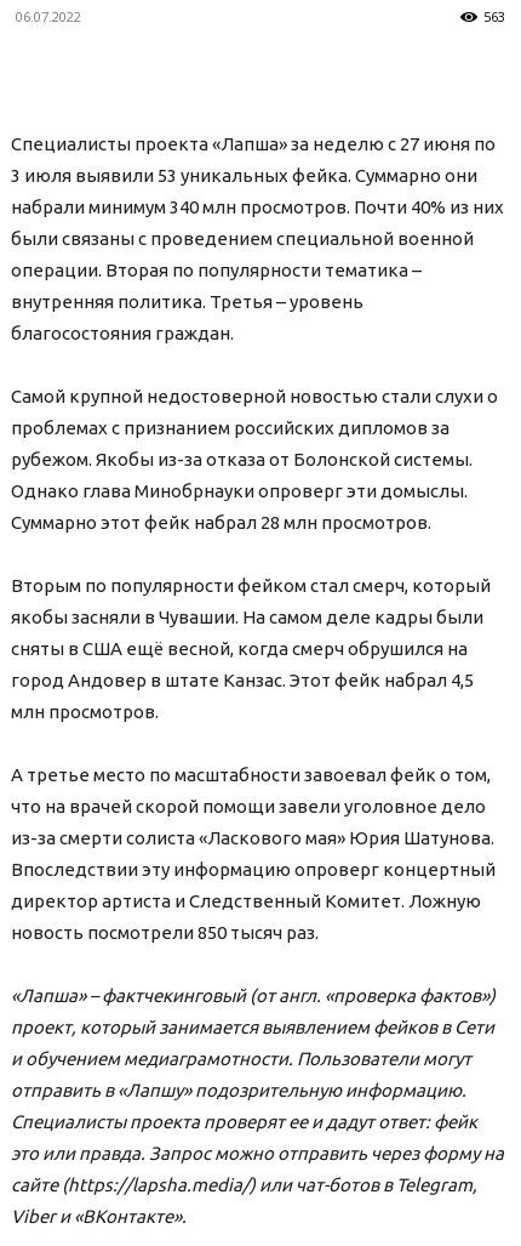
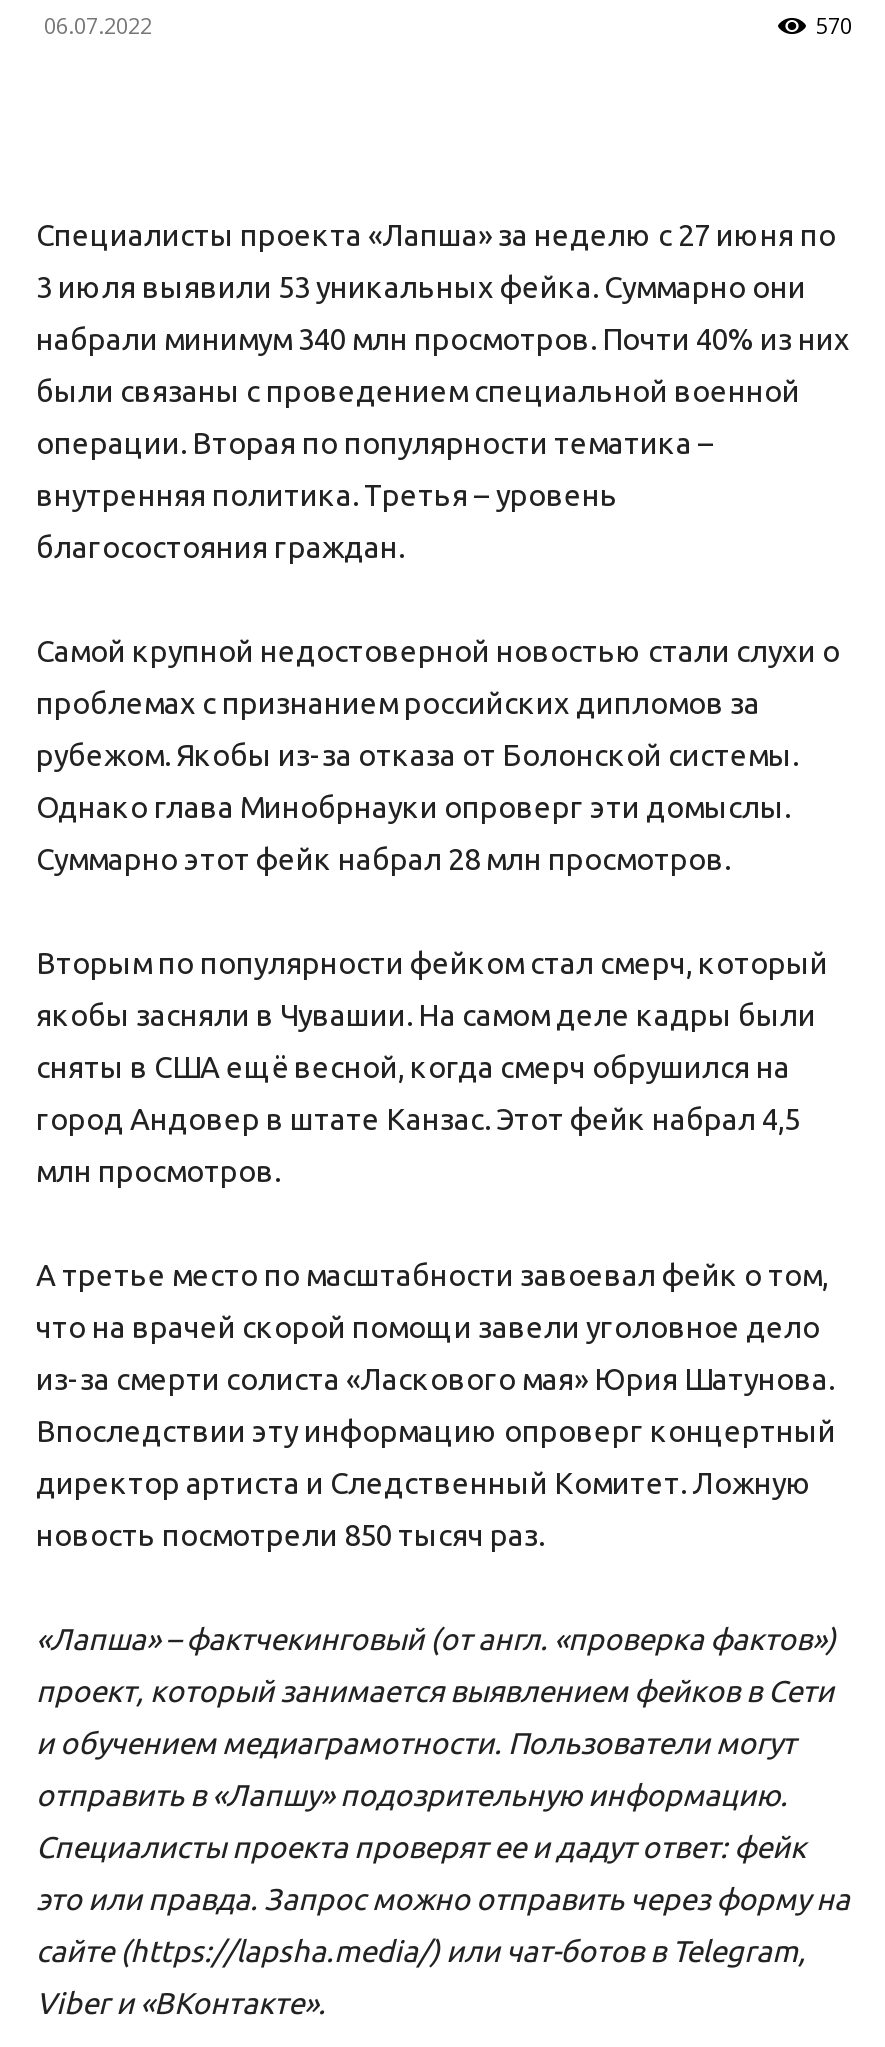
[483,8,505,26] 563 -> [816,11,852,41] 570

